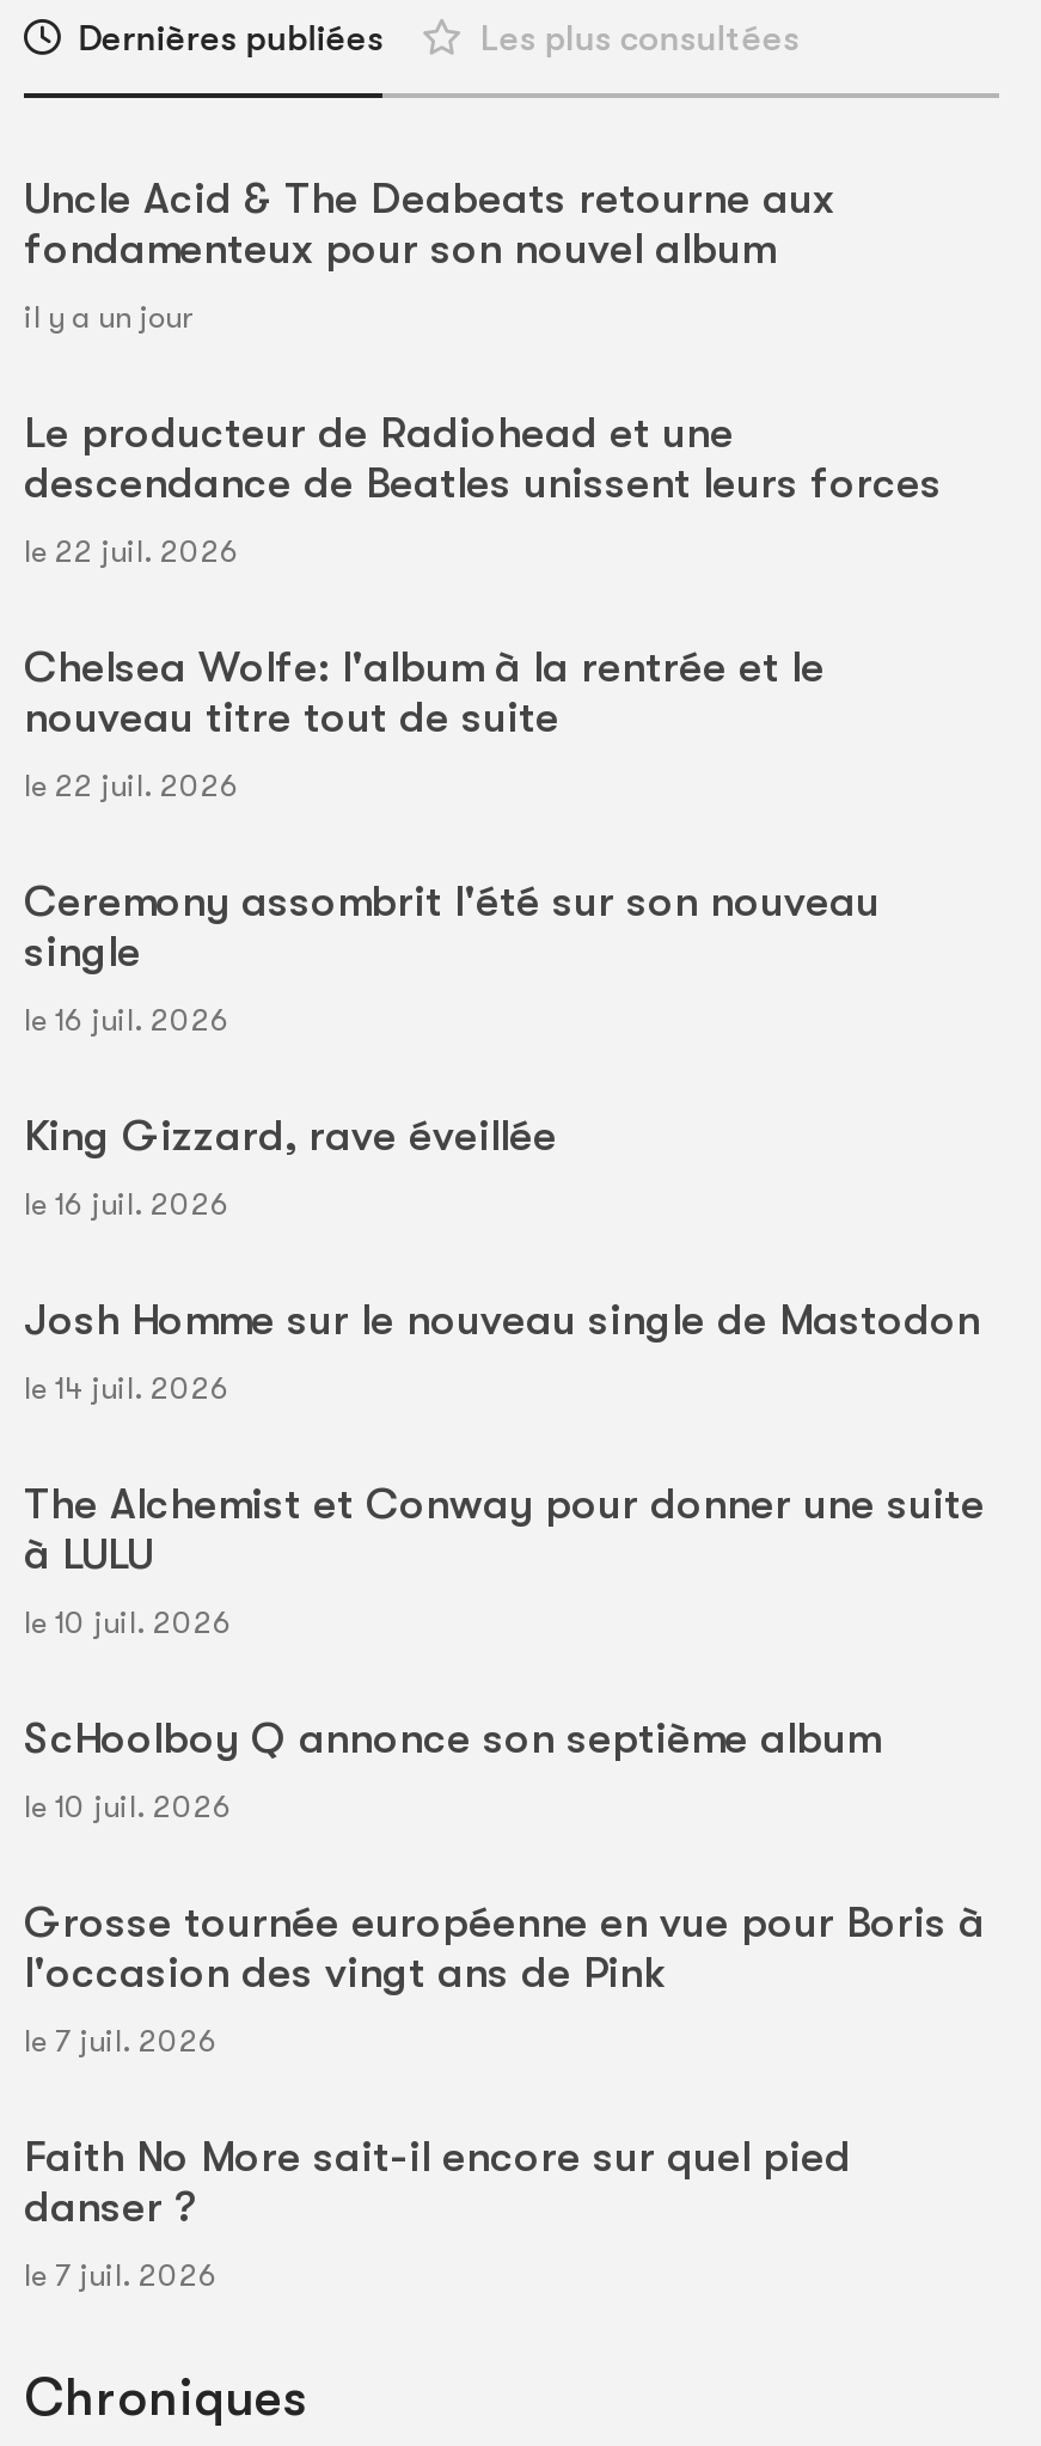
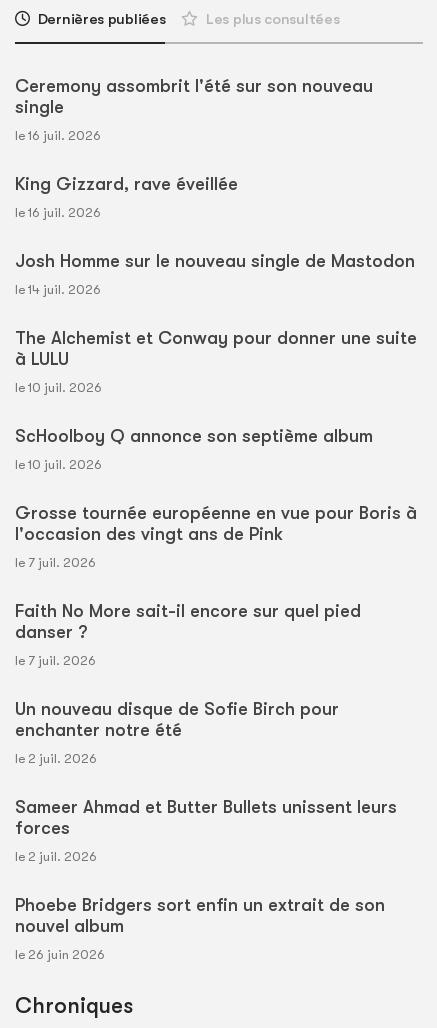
[24,175,942,804] Uncle Acid & The Deabeats retourne aux | fondamenteux pour son nouvel album | il y a un jour | Le producteur de Radiohead et une | descendance de Beatles unissent leurs forces | le 22 juil. 2026 | Chelsea Wolfe: l'album à la rentrée et le | nouveau titre tout de suite | le 22 juil. 2026 -> none
moved [24,878,985,2294] -> [15,76,417,668]: Ceremony assombrit l'été sur son nouveau | single | le 16 juil. 2026 | ... | danser ? | le 7 juil. 2026
none -> [15,699,397,962] Un nouveau disque de Sofie Birch pour | enchanter notre été | le 2 juil. 2026 | Sameer Ahmad et Butter Bullets unissent leurs | forces | le 2 juil. 2026 | Phoebe Bridgers sort enfin un extrait de son | nouvel album | le 26 juin 2026

